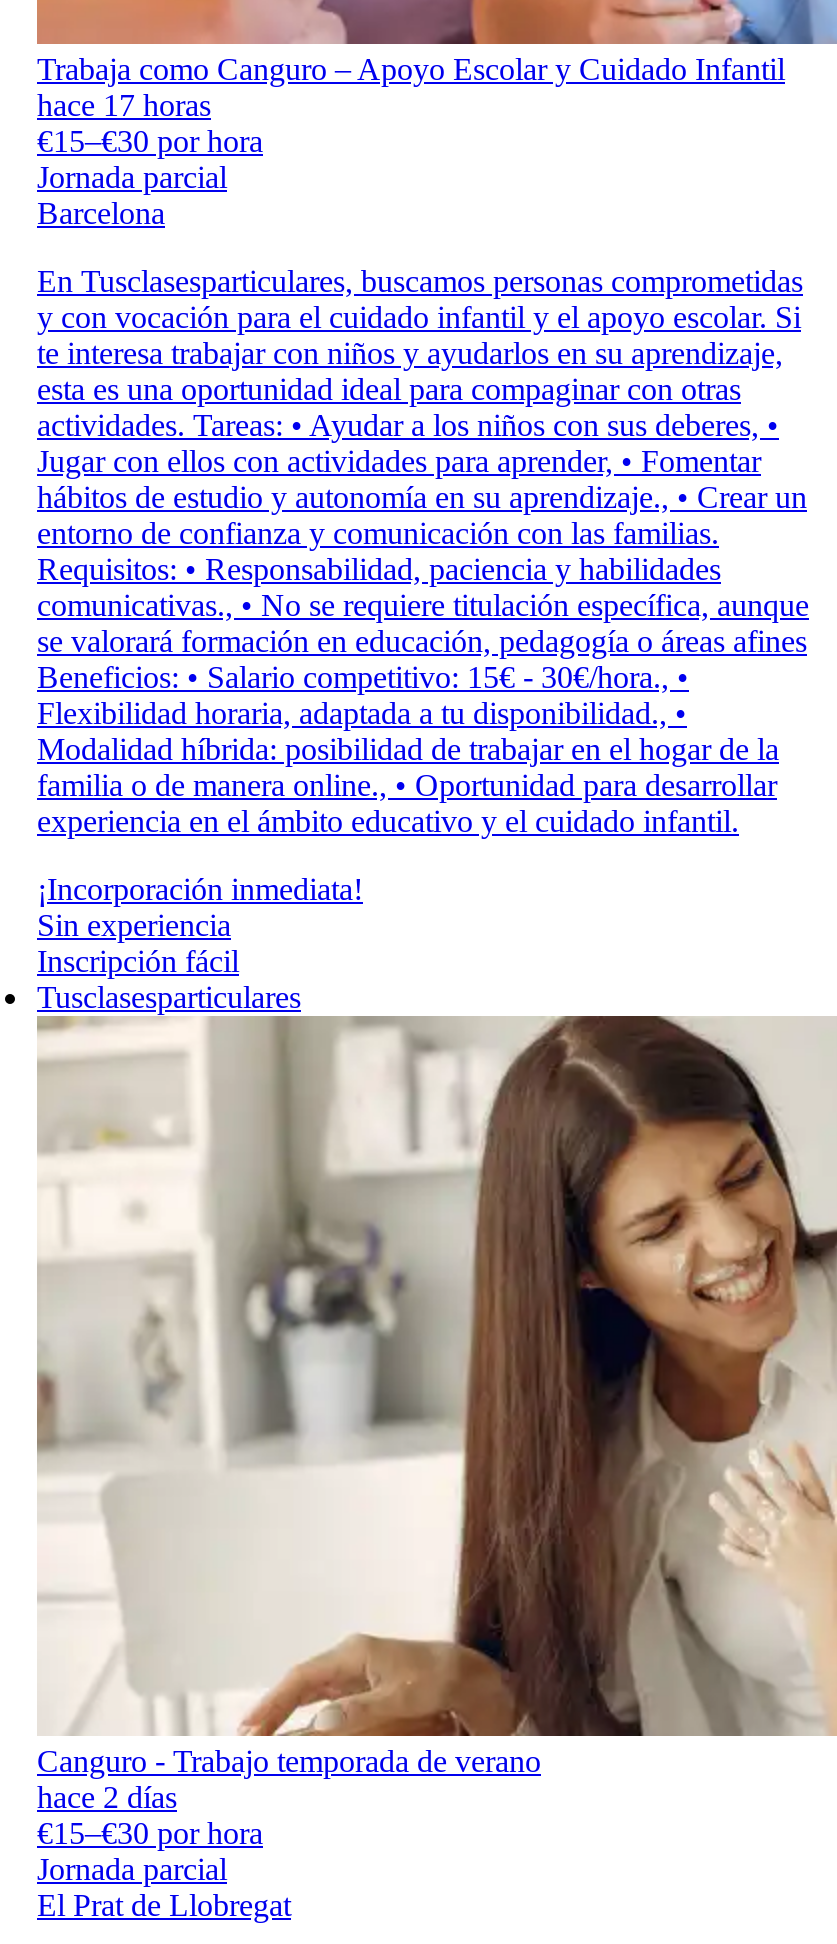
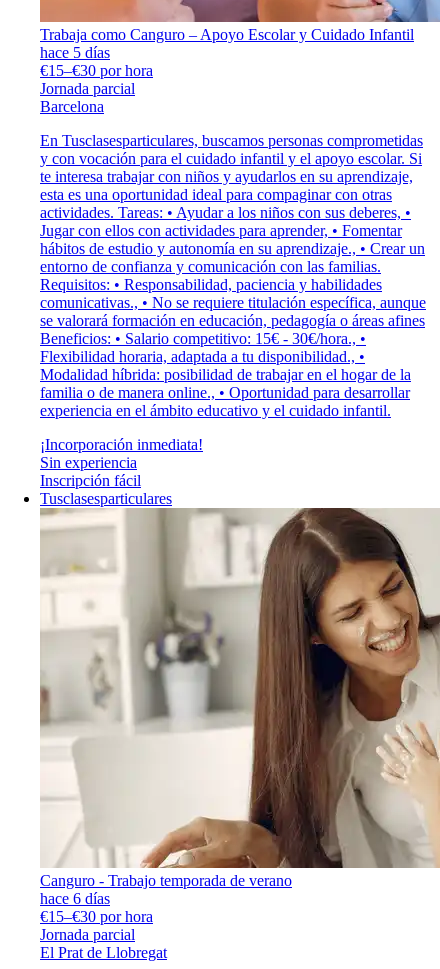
[37,88,211,122] hace 17 horas -> [40,44,110,61] hace 5 días
[37,1780,177,1814] hace 2 días -> [40,890,110,907] hace 6 días

